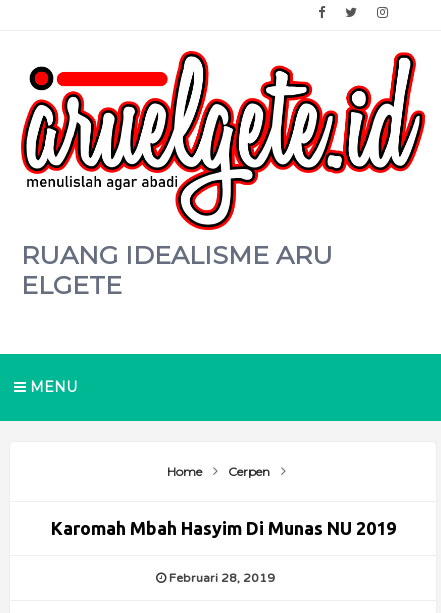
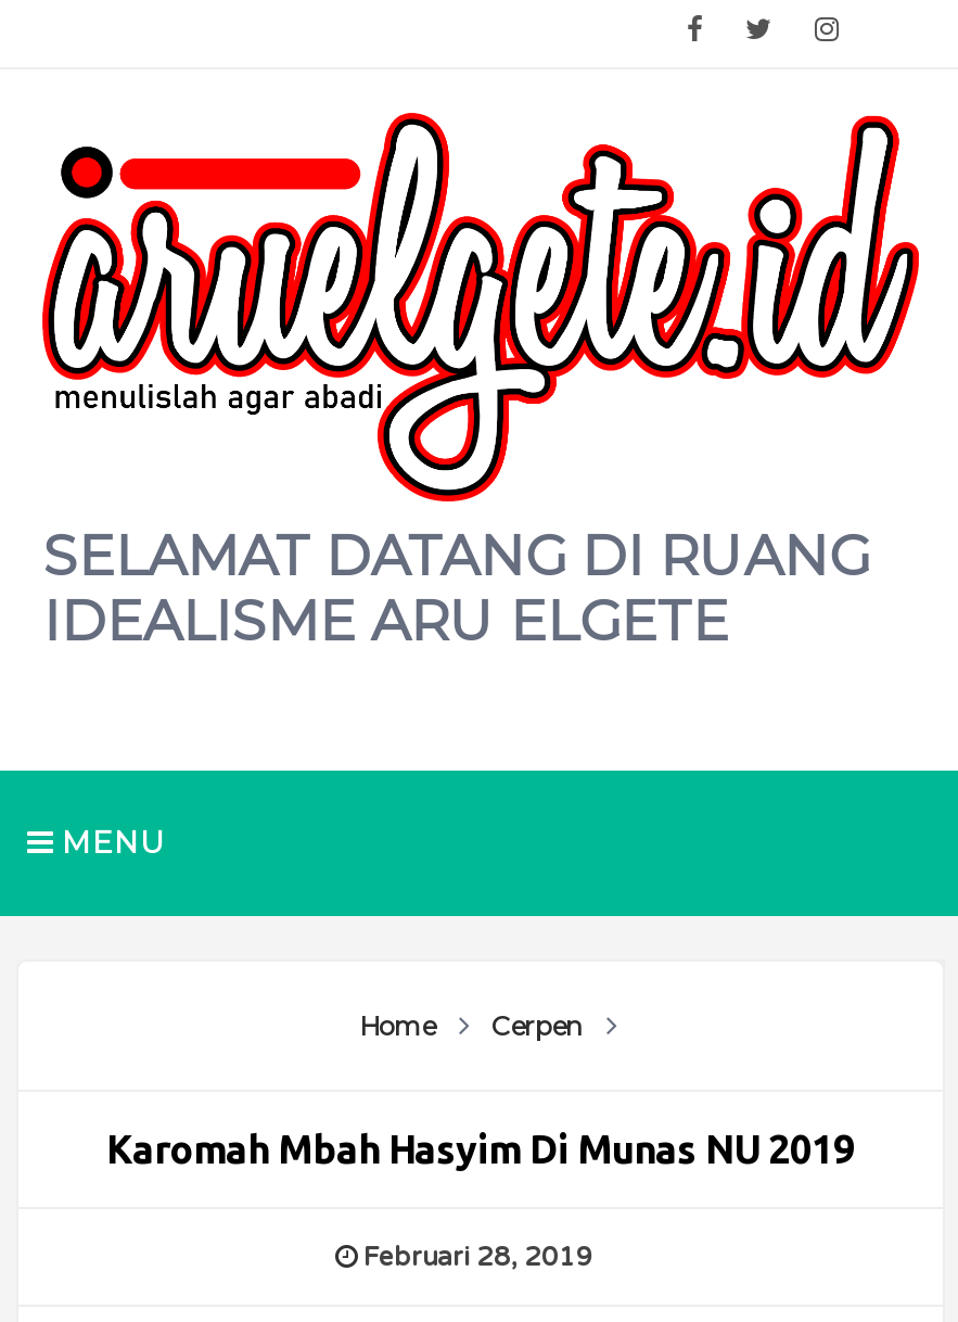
[21,240,333,300] RUANG IDEALISME ARU | ELGETE -> [43,523,870,653] SELAMAT DATANG DI RUANG | IDEALISME ARU ELGETE

